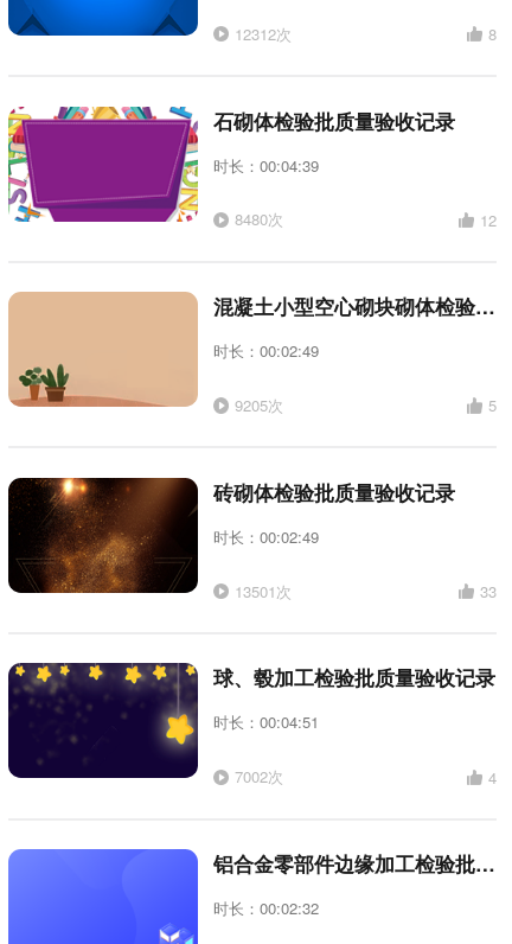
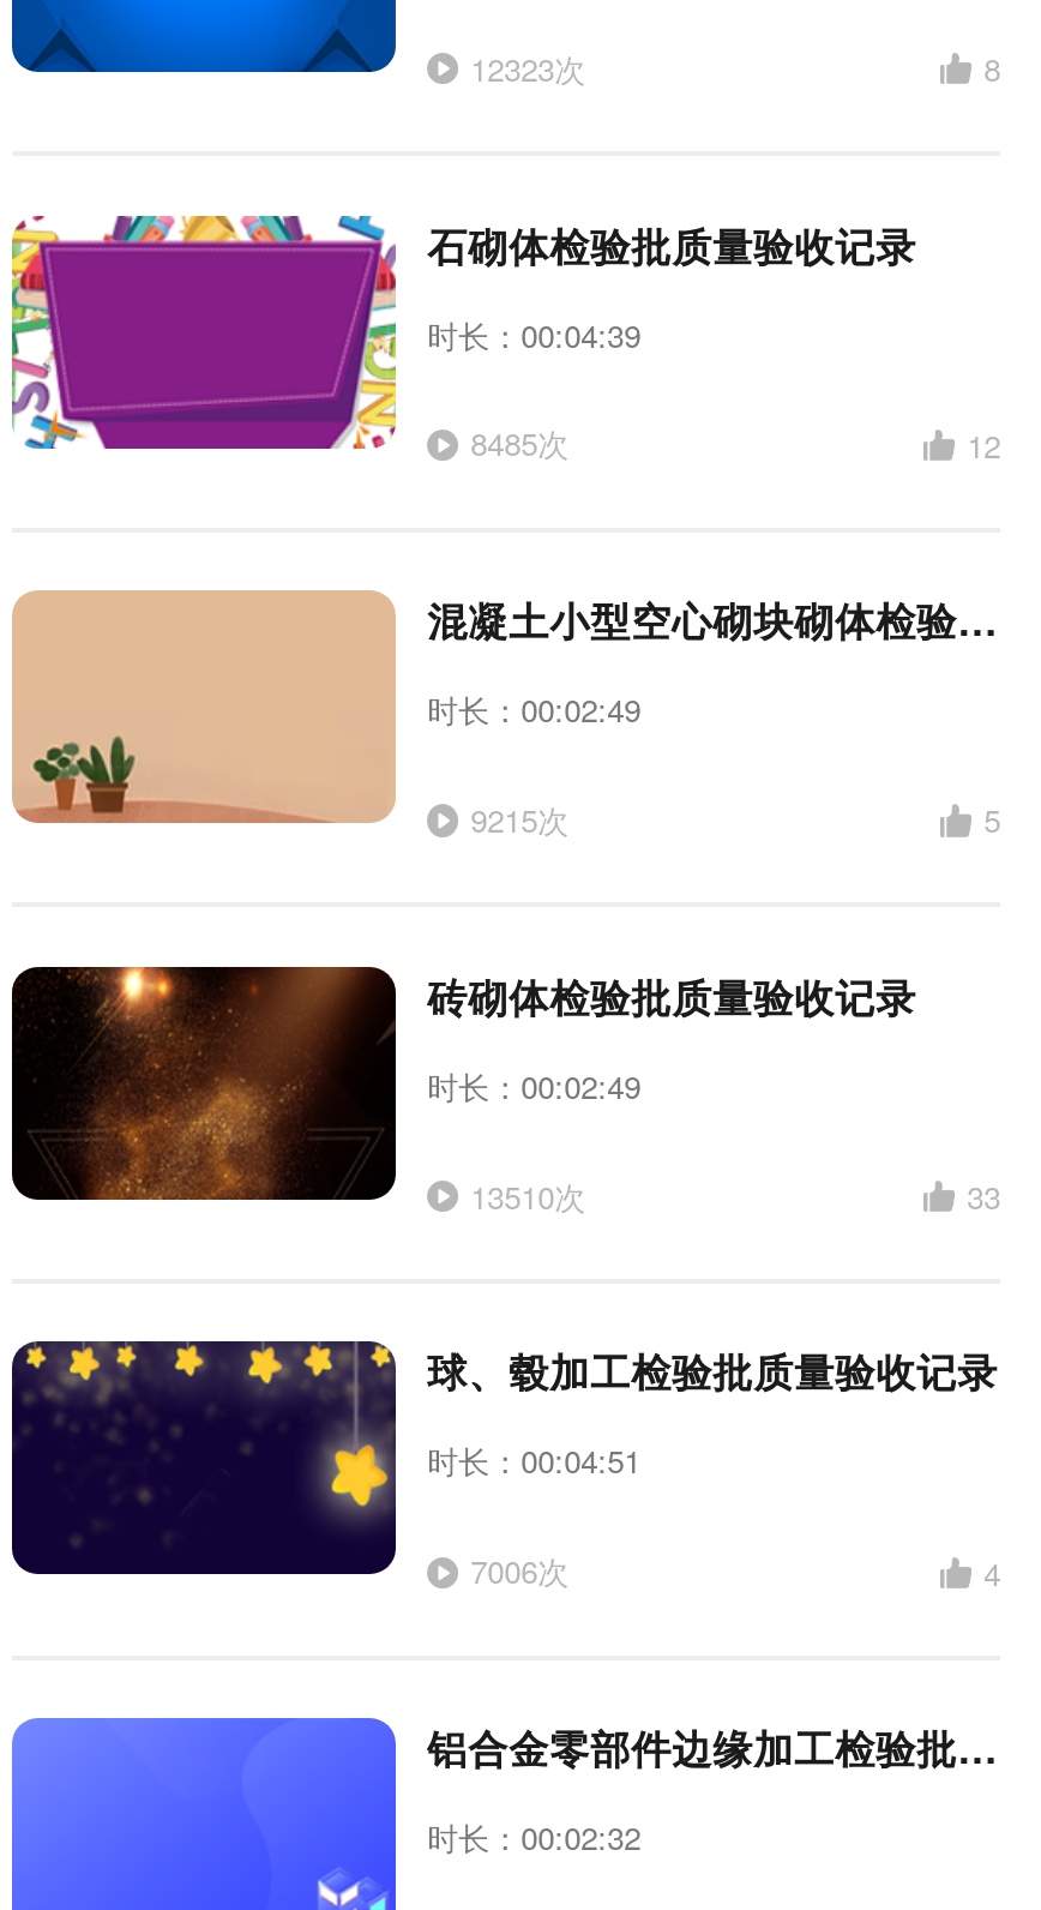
[235,22,292,45] 12312次 -> [470,45,586,91] 12323次
[235,208,283,231] 8480次 -> [470,421,569,466] 8485次
[235,394,283,416] 9205次 -> [470,797,569,842] 9215次
[235,579,292,602] 13501次 -> [470,1172,586,1218] 13510次
[235,765,283,788] 7002次 -> [470,1548,569,1594] 7006次

